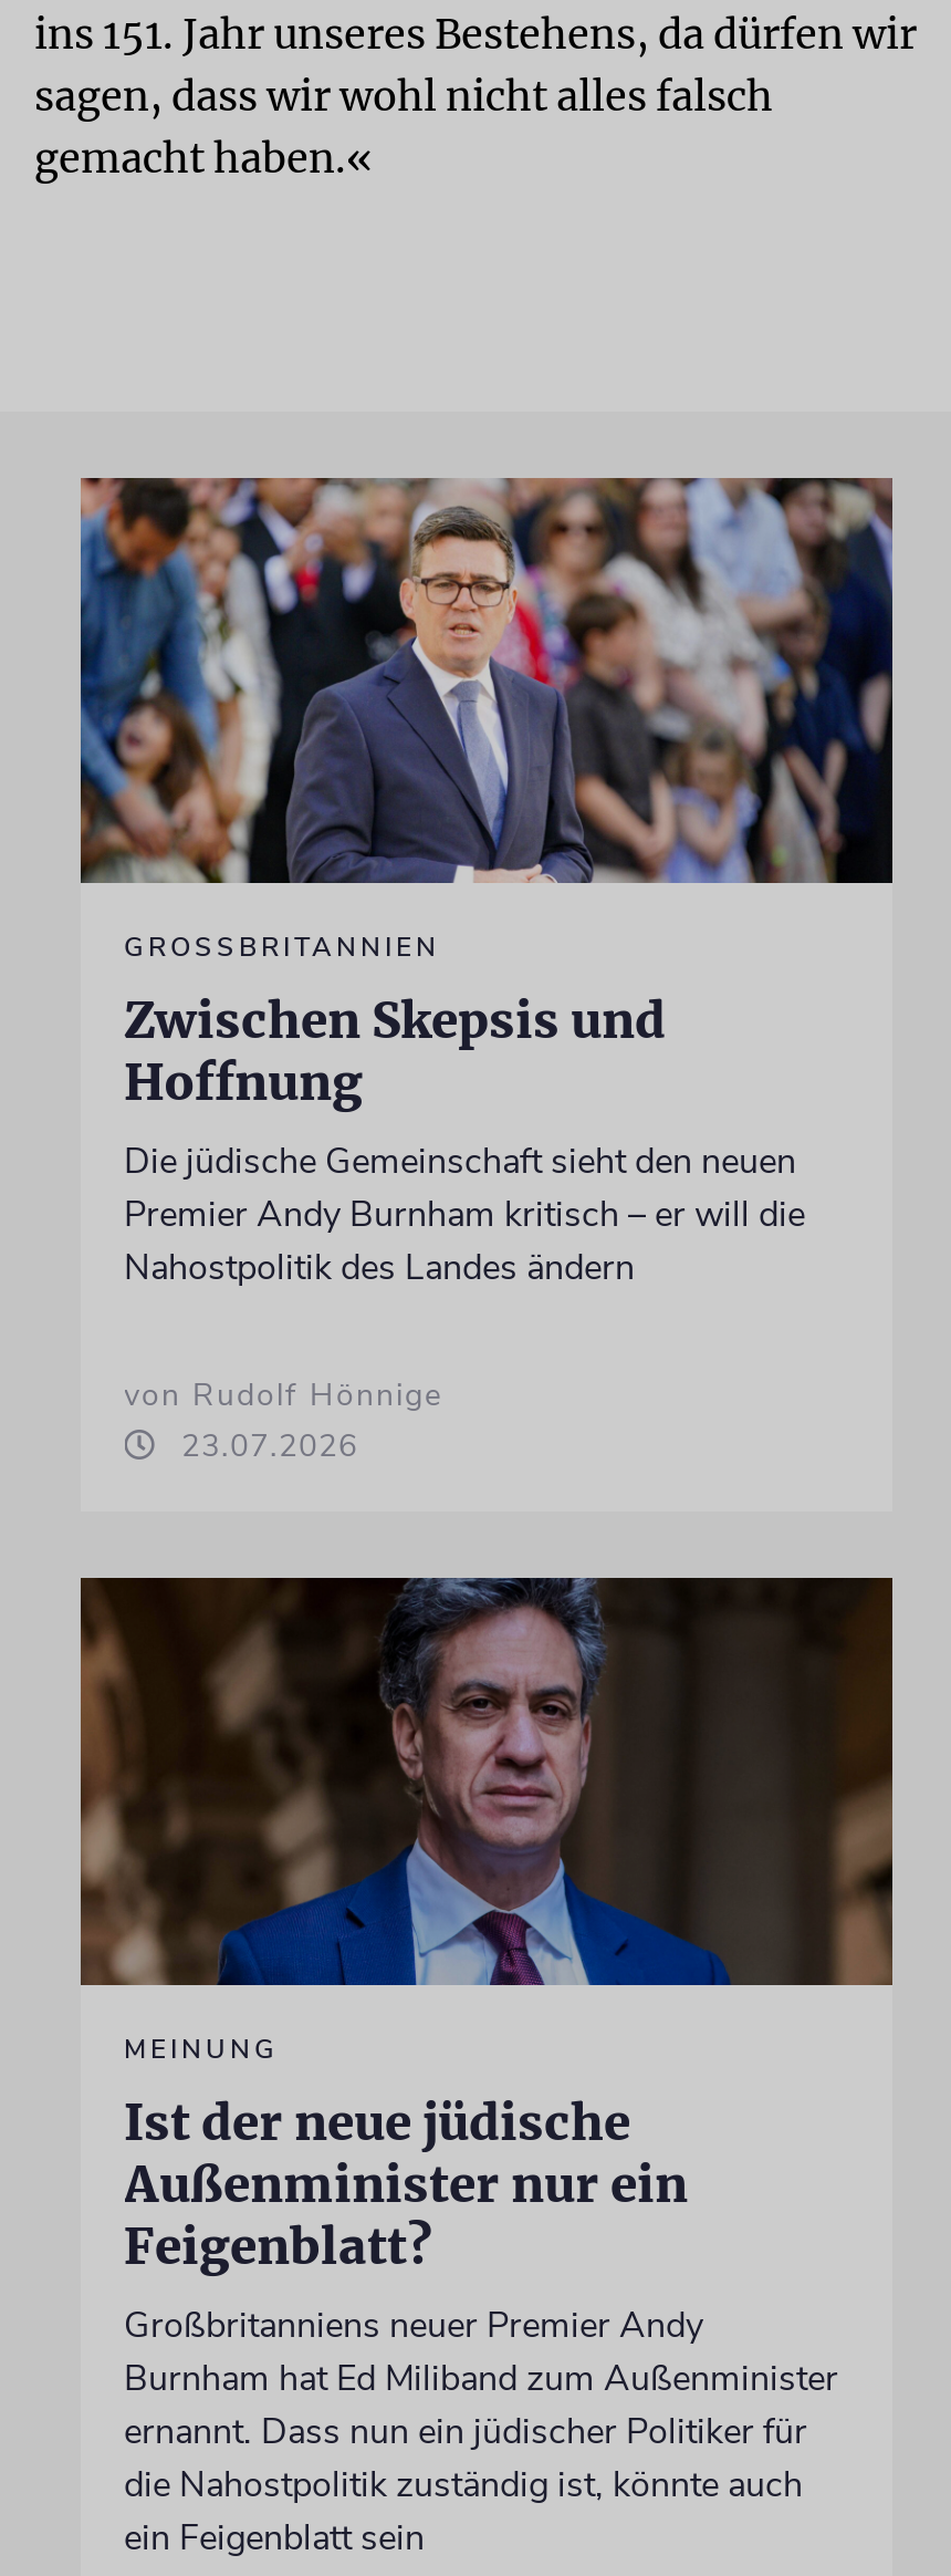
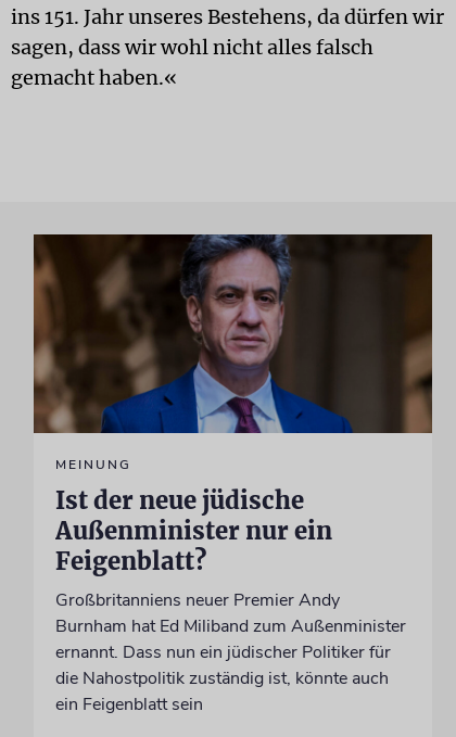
[79,476,895,1467] [image] | GROSSBRITANNIEN | Zwischen Skepsis und | Hoffnung | Die jüdische Gemeinschaft sieht den neuen | Premier Andy Burnham kritisch – er will die | Nahostpolitik des Landes ändern | von Rudolf Hönnige | 23.07.2026 -> none

